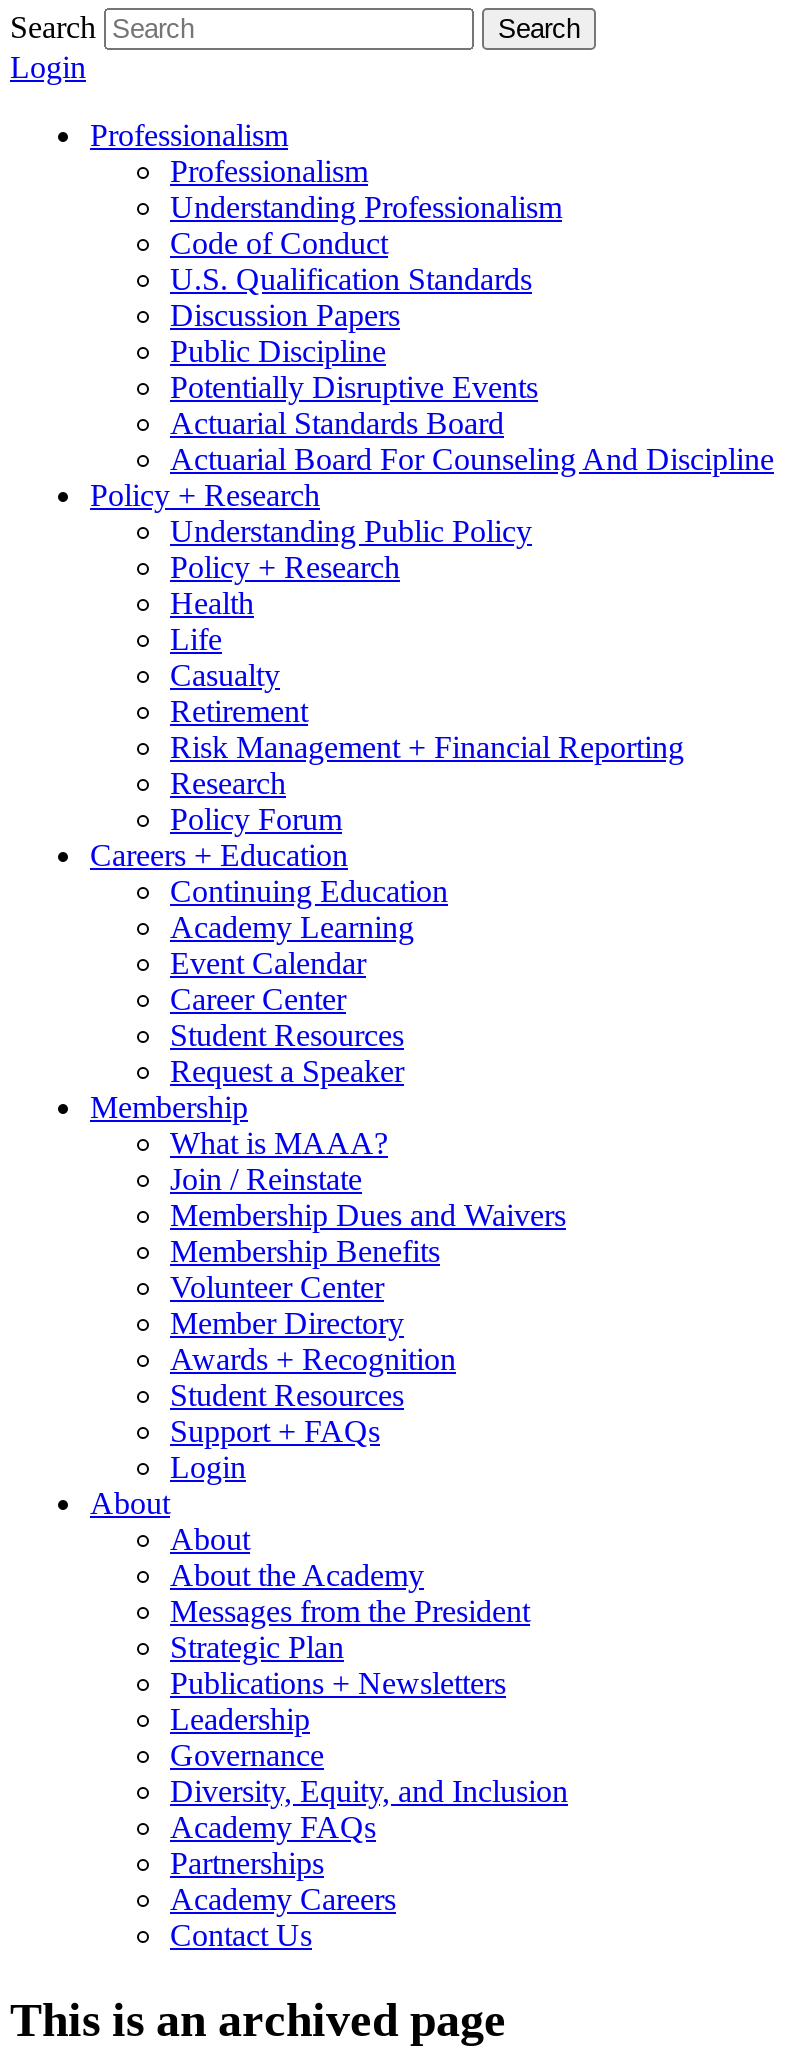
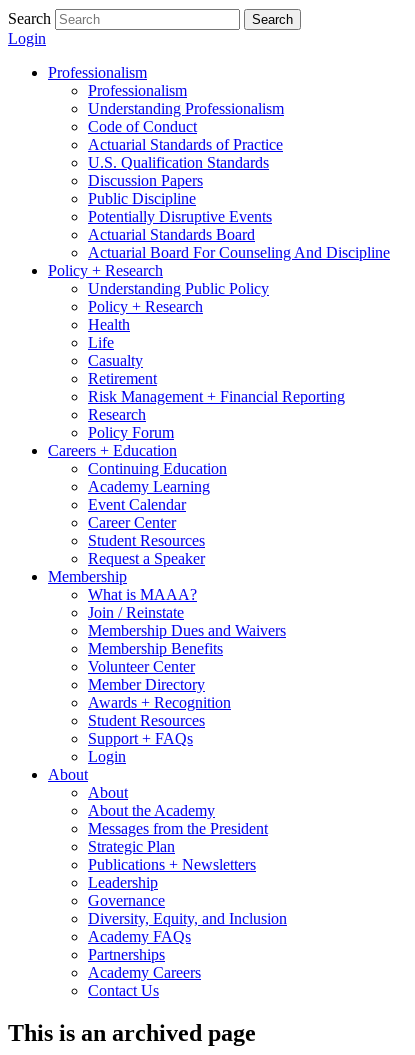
none -> [88,136,283,153] Actuarial Standards of Practice

